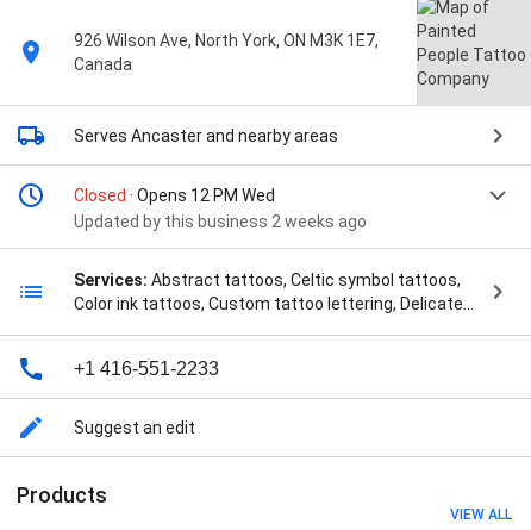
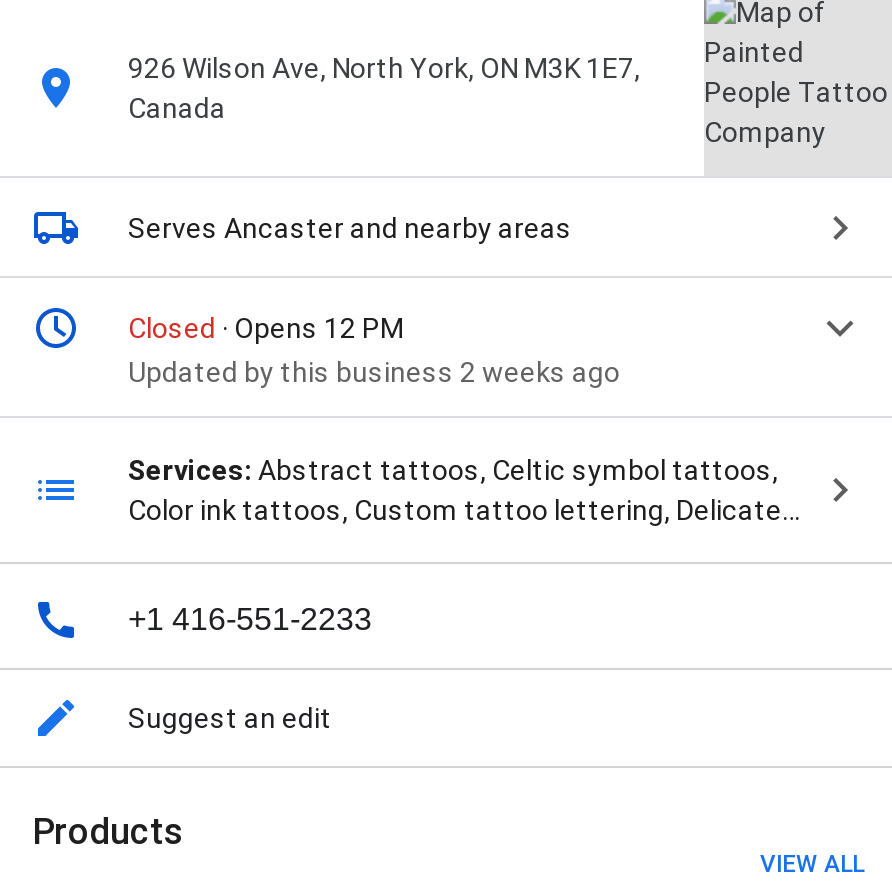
[74,186,275,205] Closed · Opens 12 PM Wed -> [128,312,404,344] Closed · Opens 12 PM

